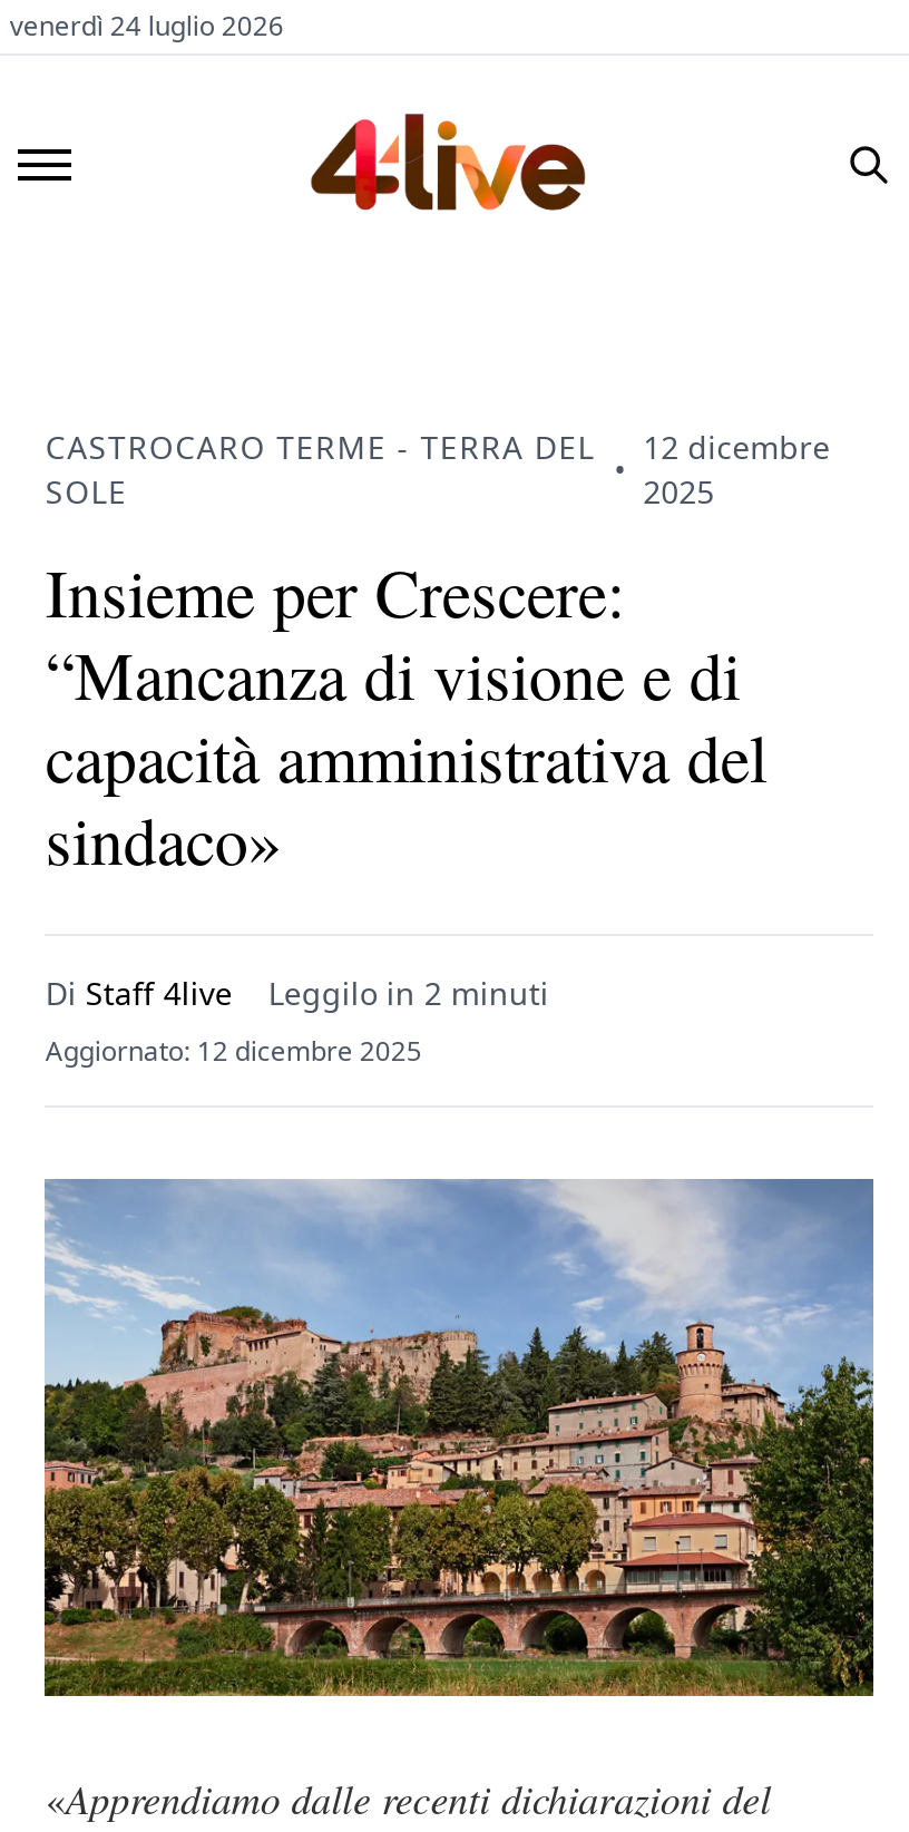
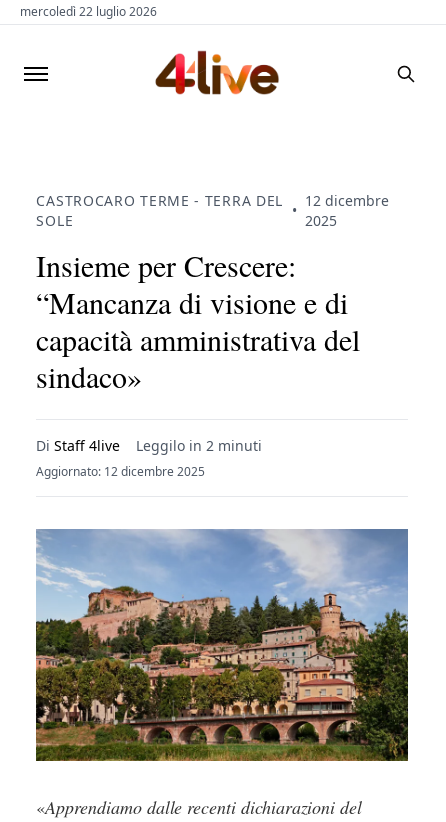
[10,7,284,45] venerdì 24 luglio 2026 -> [20,3,157,20] mercoledì 22 luglio 2026

